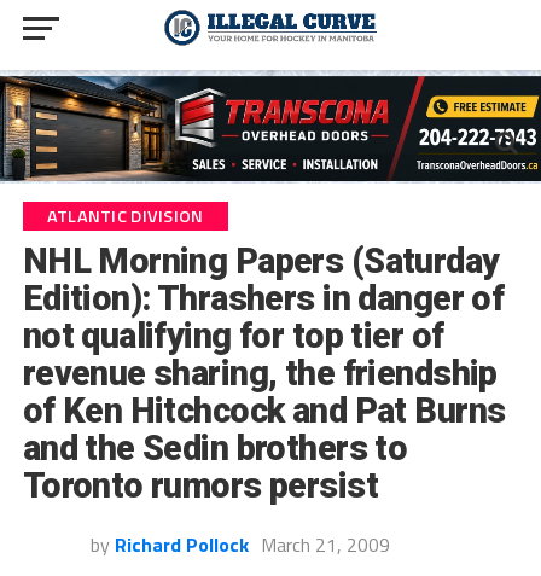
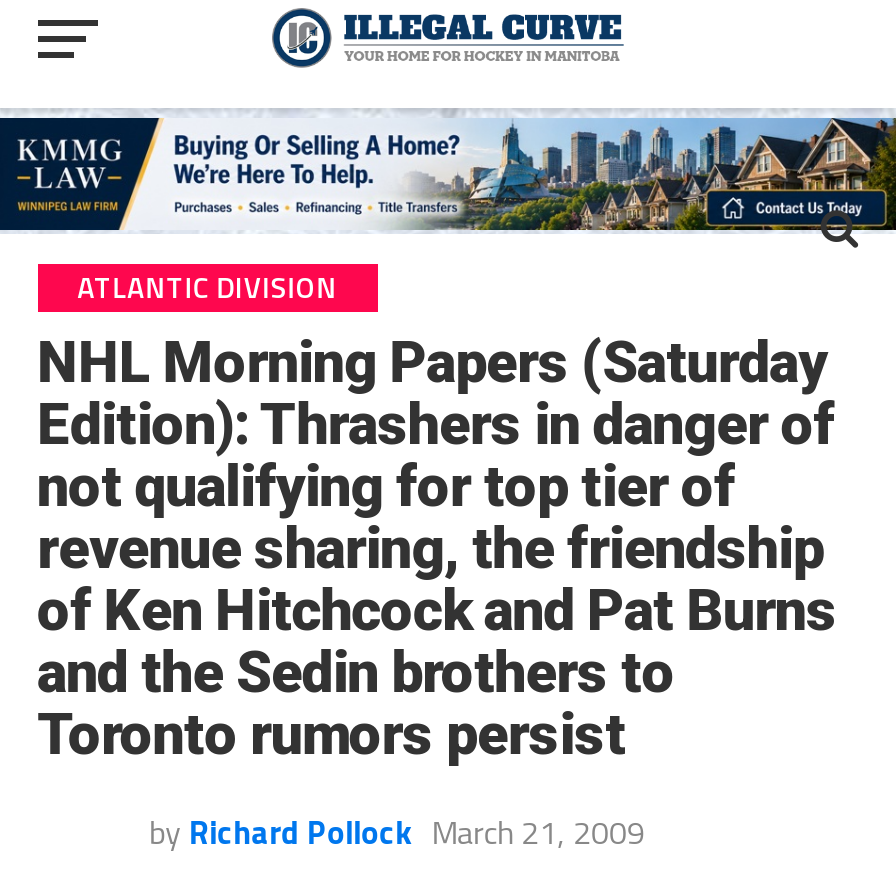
[4,75,537,184] [image] -> [6,116,890,250] [image]

